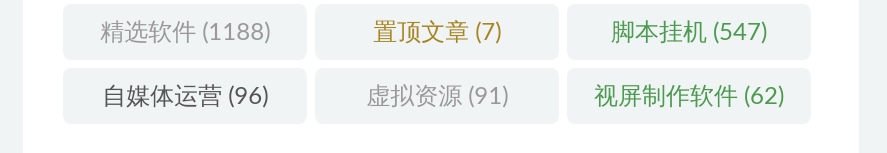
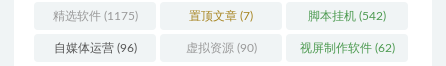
[100,21,270,45] 精选软件(1188) -> [53,10,138,22] 精选软件(1175)
[611,21,767,45] 脚本挂机(547) -> [308,10,386,22] 脚本挂机(542)
[366,84,508,108] 虚拟资源(91) -> [186,42,257,54] 虚拟资源(90)

